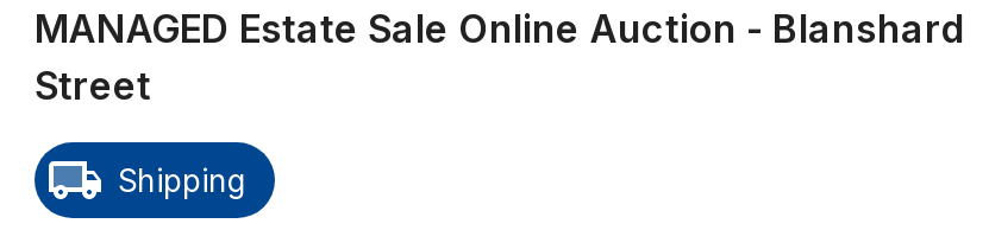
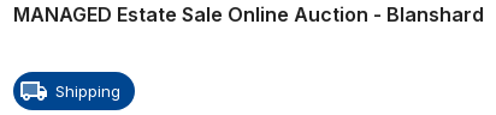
[35,63,151,110] Street -> none

